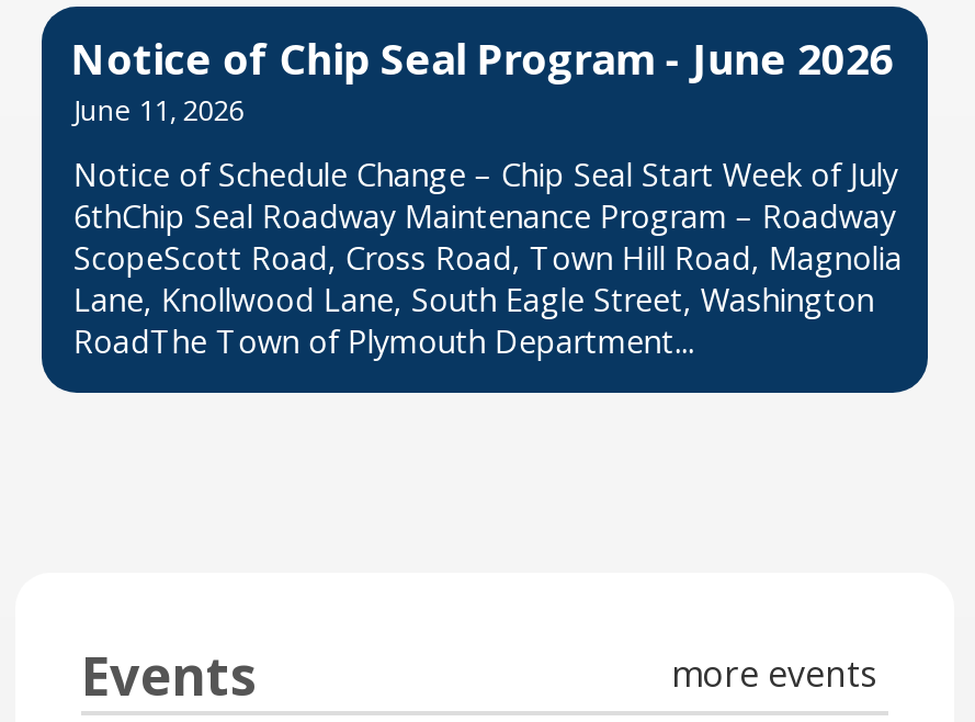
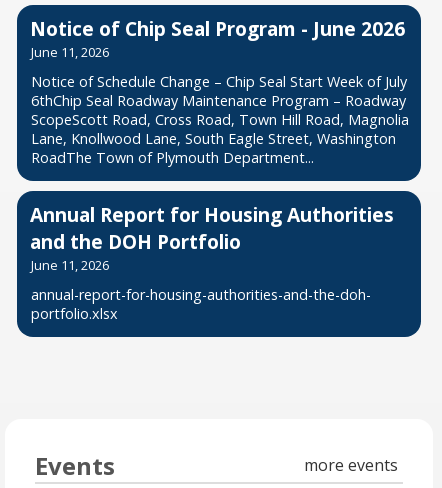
none -> [30,201,394,323] Annual Report for Housing Authorities | and the DOH Portfolio | June 11, 2026 | annual-report-for-housing-authorities-and-the-doh- | portfolio.xlsx

